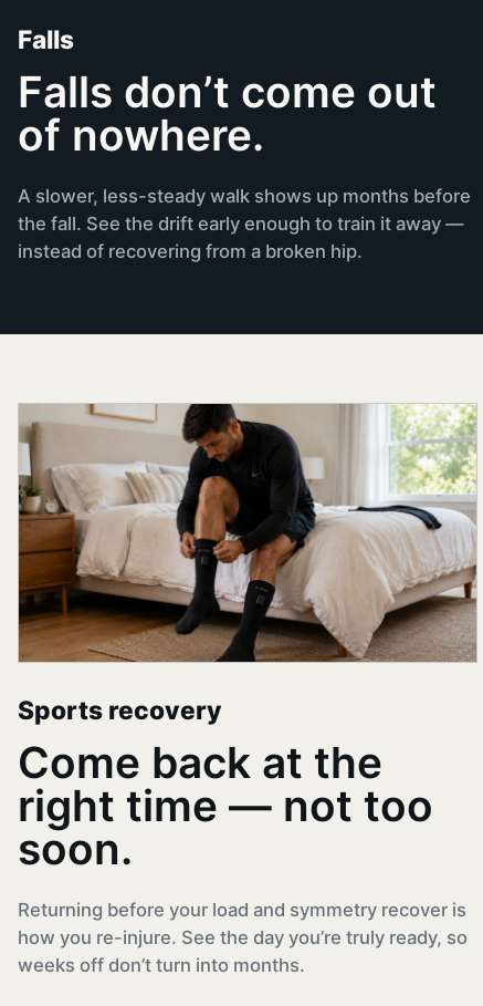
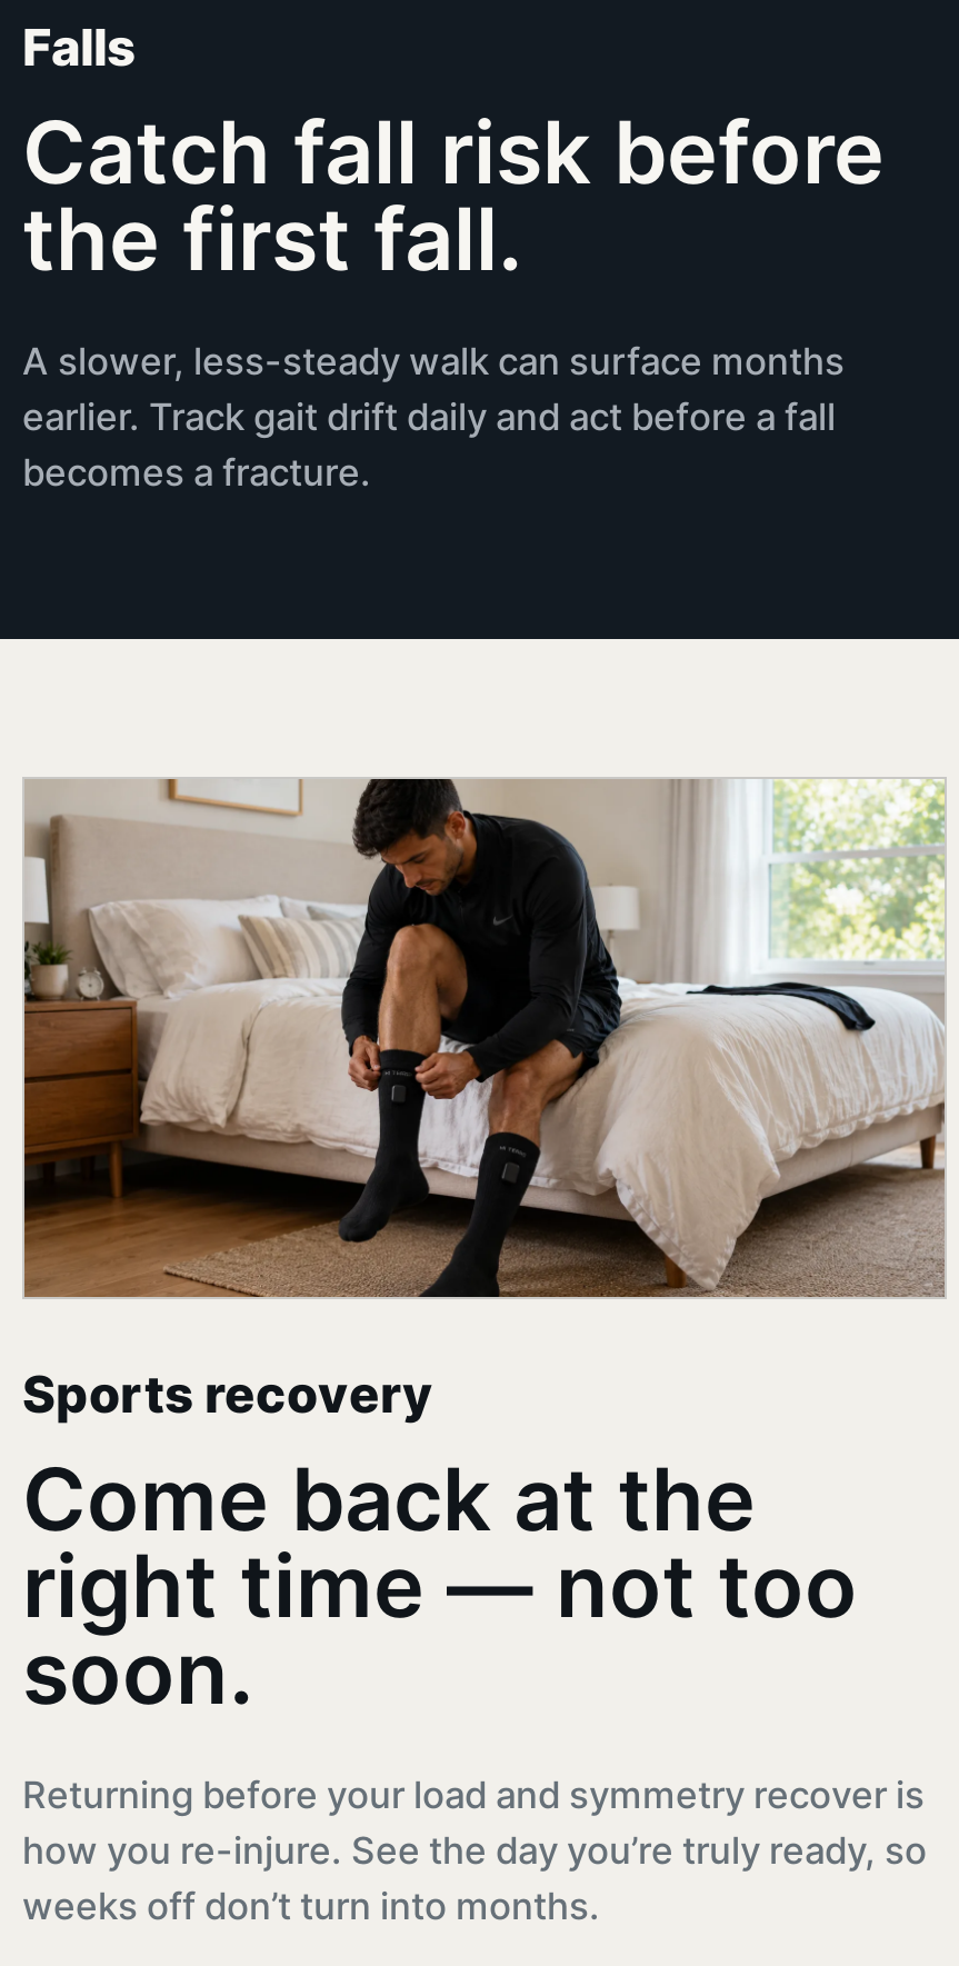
[18,65,437,161] Falls don’t come out | of nowhere. -> [22,99,885,290] Catch fall risk before | the first fall.
[18,185,471,262] A slower, less-steady walk shows up months before | the fall. See the drift early enough to train it away — | instead of recovering from a broken hip. -> [22,339,845,495] A slower, less-steady walk can surface months | earlier. Track gait drift daily and act before a fall | becomes a fracture.

